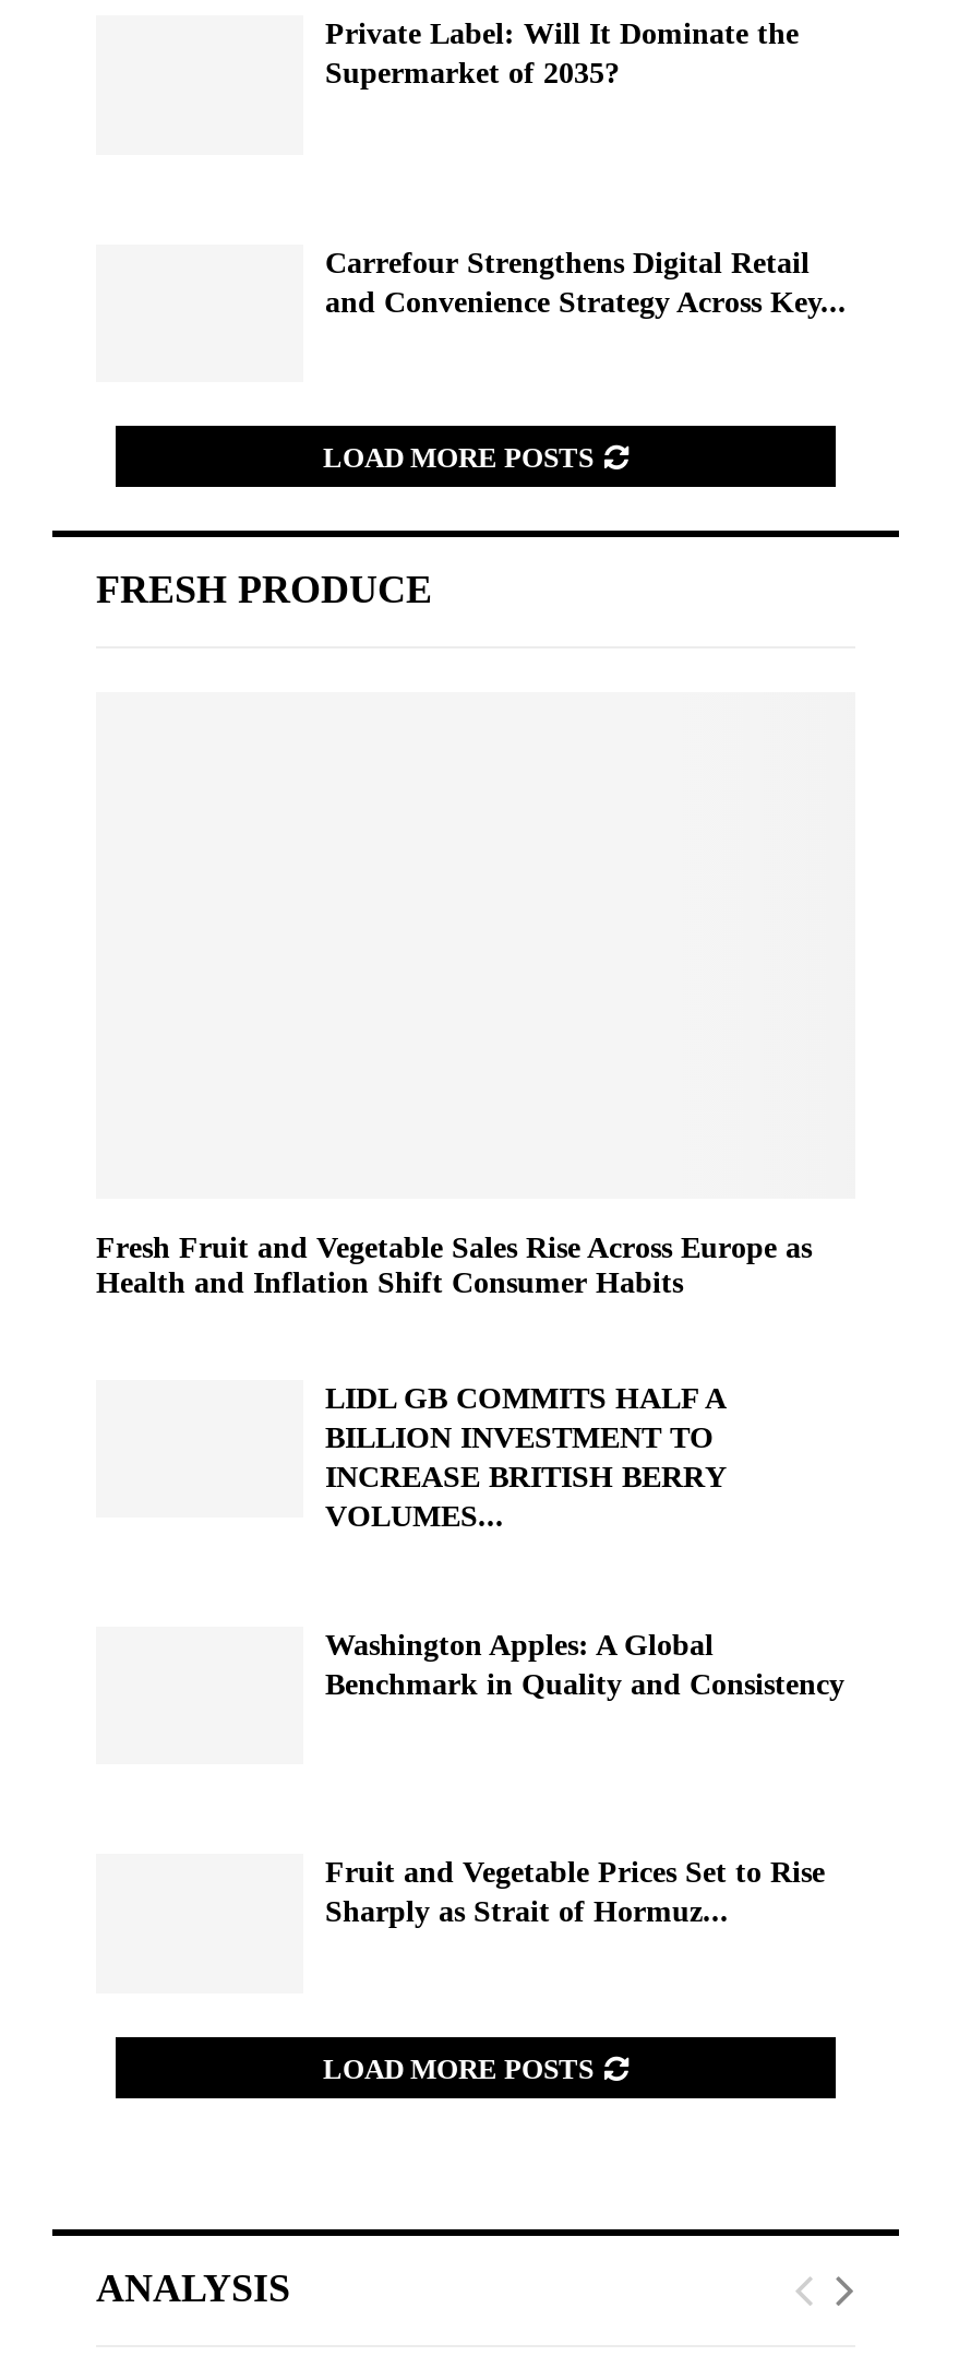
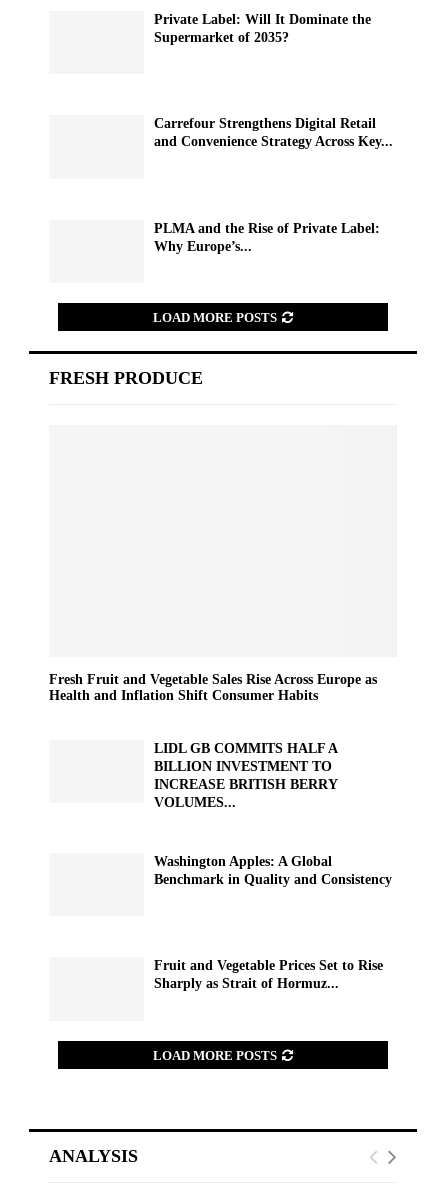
none -> [154,221,380,254] PLMA and the Rise of Private Label: | Why Europe’s...

